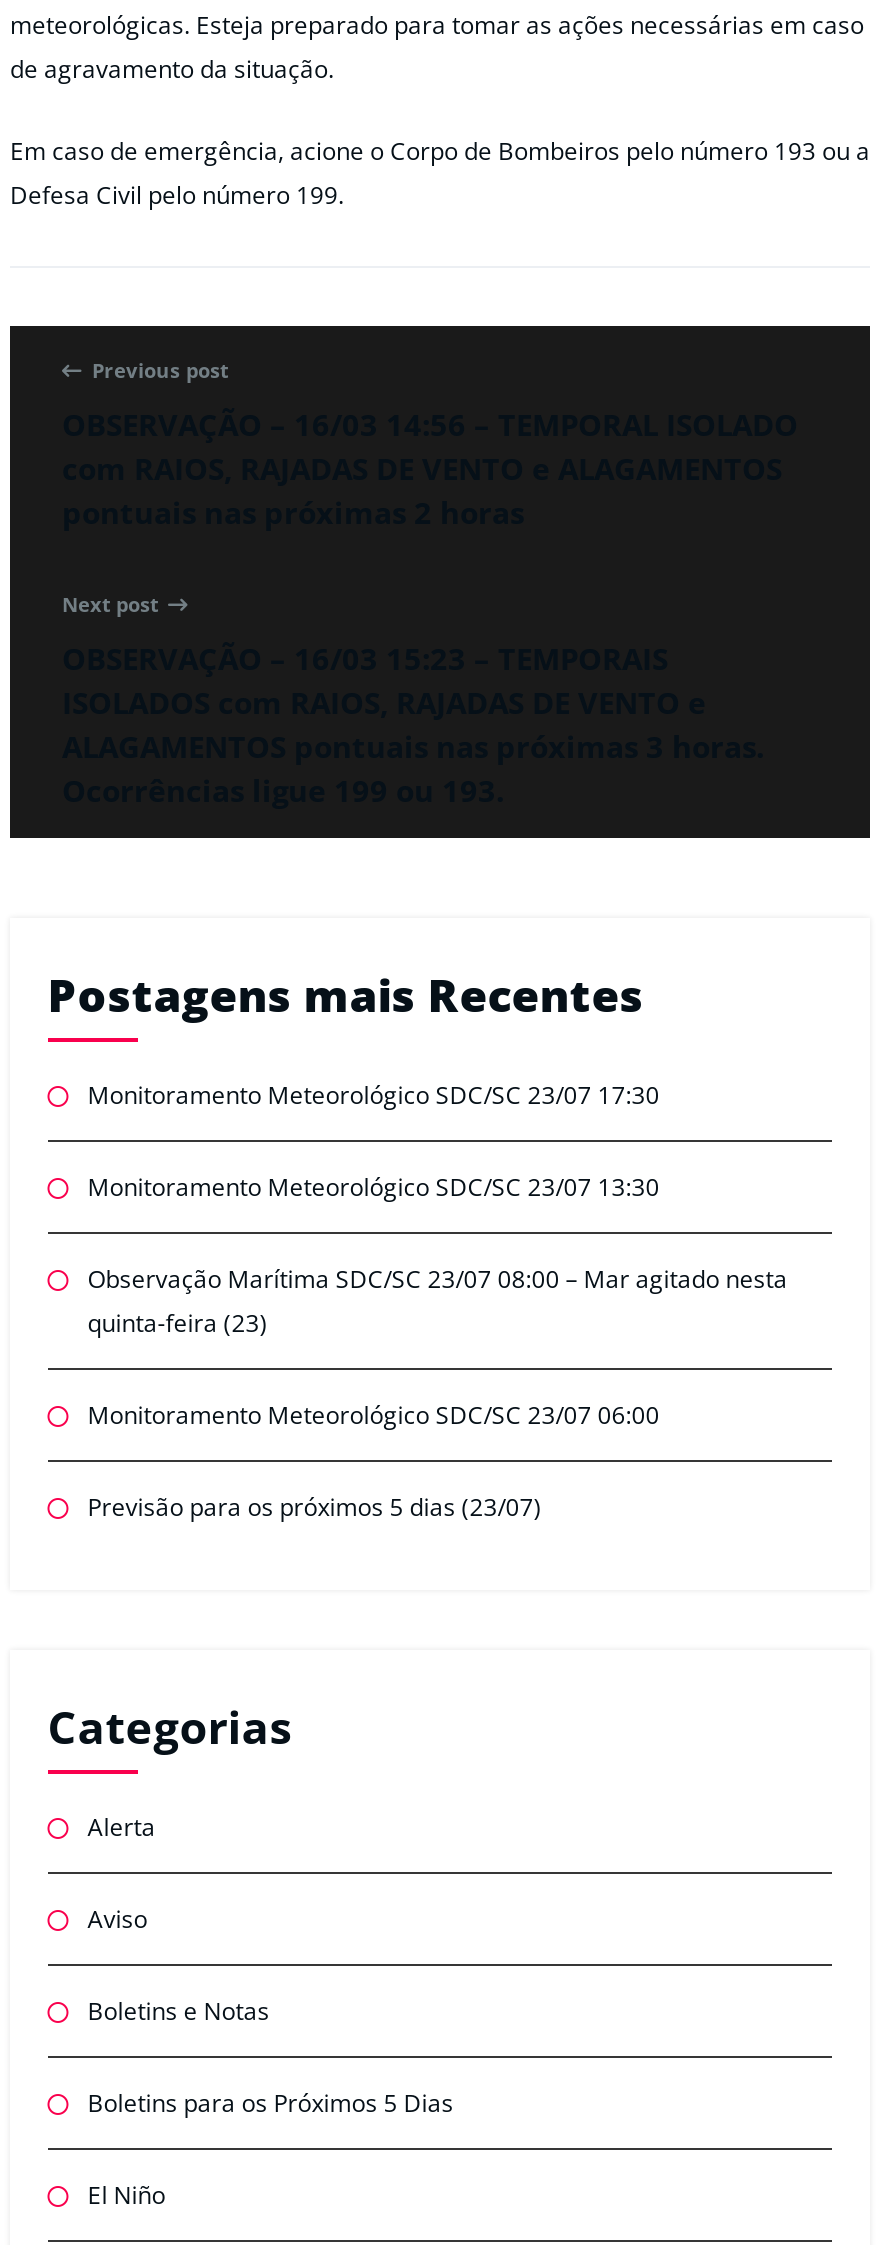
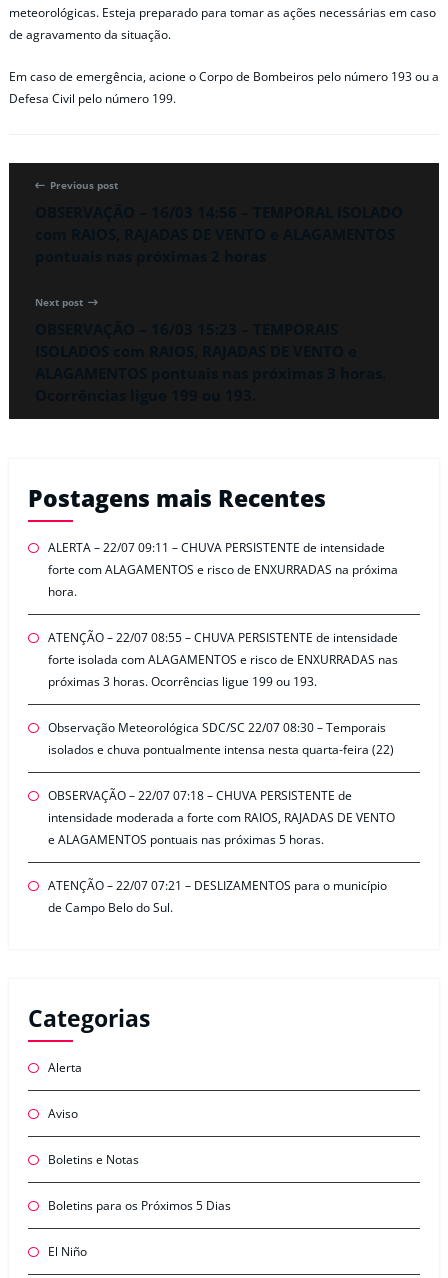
[88,1078,660,1112] Monitoramento Meteorológico SDC/SC 23/07 17:30 -> [48,539,398,600] ALERTA – 22/07 09:11 – CHUVA PERSISTENTE de intensidade | forte com ALAGAMENTOS e risco de ENXURRADAS na próxima | hora.
[88,1170,660,1204] Monitoramento Meteorológico SDC/SC 23/07 13:30 -> [48,629,398,690] ATENÇÃO – 22/07 08:55 – CHUVA PERSISTENTE de intensidade | forte isolada com ALAGAMENTOS e risco de ENXURRADAS nas | próximas 3 horas. Ocorrências ligue 199 ou 193.
[88,1262,788,1340] Observação Marítima SDC/SC 23/07 08:00 – Mar agitado nesta | quinta-feira (23) -> [48,719,394,758] Observação Meteorológica SDC/SC 22/07 08:30 – Temporais | isolados e chuva pontualmente intensa nesta quarta-feira (22)
[88,1398,660,1432] Monitoramento Meteorológico SDC/SC 23/07 06:00 -> [48,787,395,848] OBSERVAÇÃO – 22/07 07:18 – CHUVA PERSISTENTE de | intensidade moderada a forte com RAIOS, RAJADAS DE VENTO | e ALAGAMENTOS pontuais nas próximas 5 horas.
[88,1490,542,1524] Previsão para os próximos 5 dias (23/07) -> [48,877,387,916] ATENÇÃO – 22/07 07:21 – DESLIZAMENTOS para o município | de Campo Belo do Sul.

